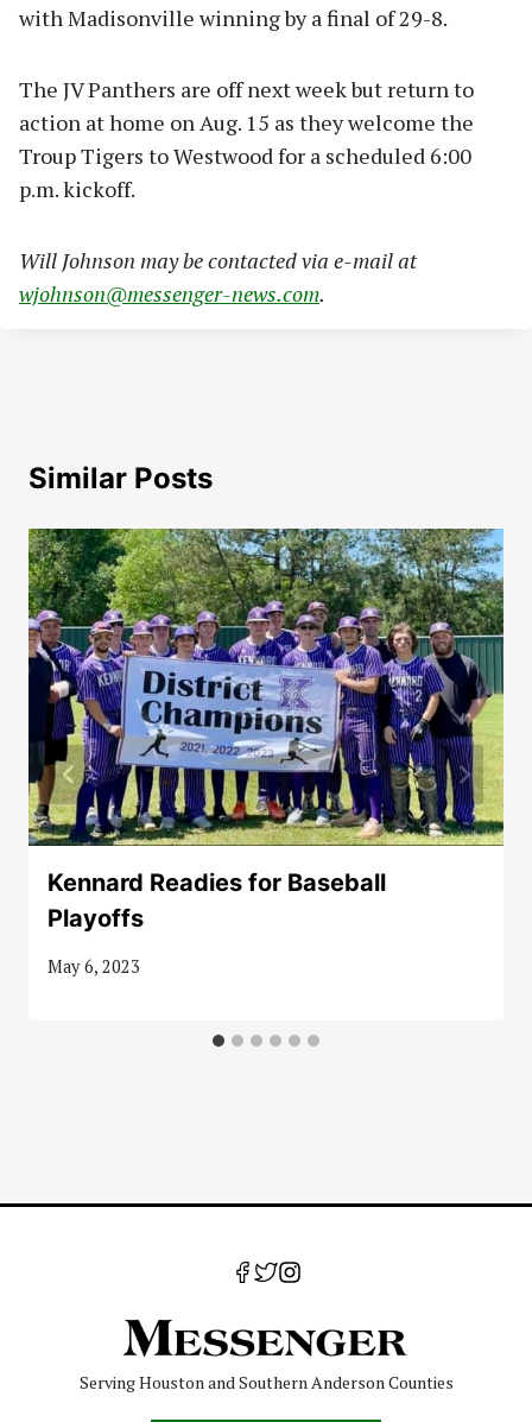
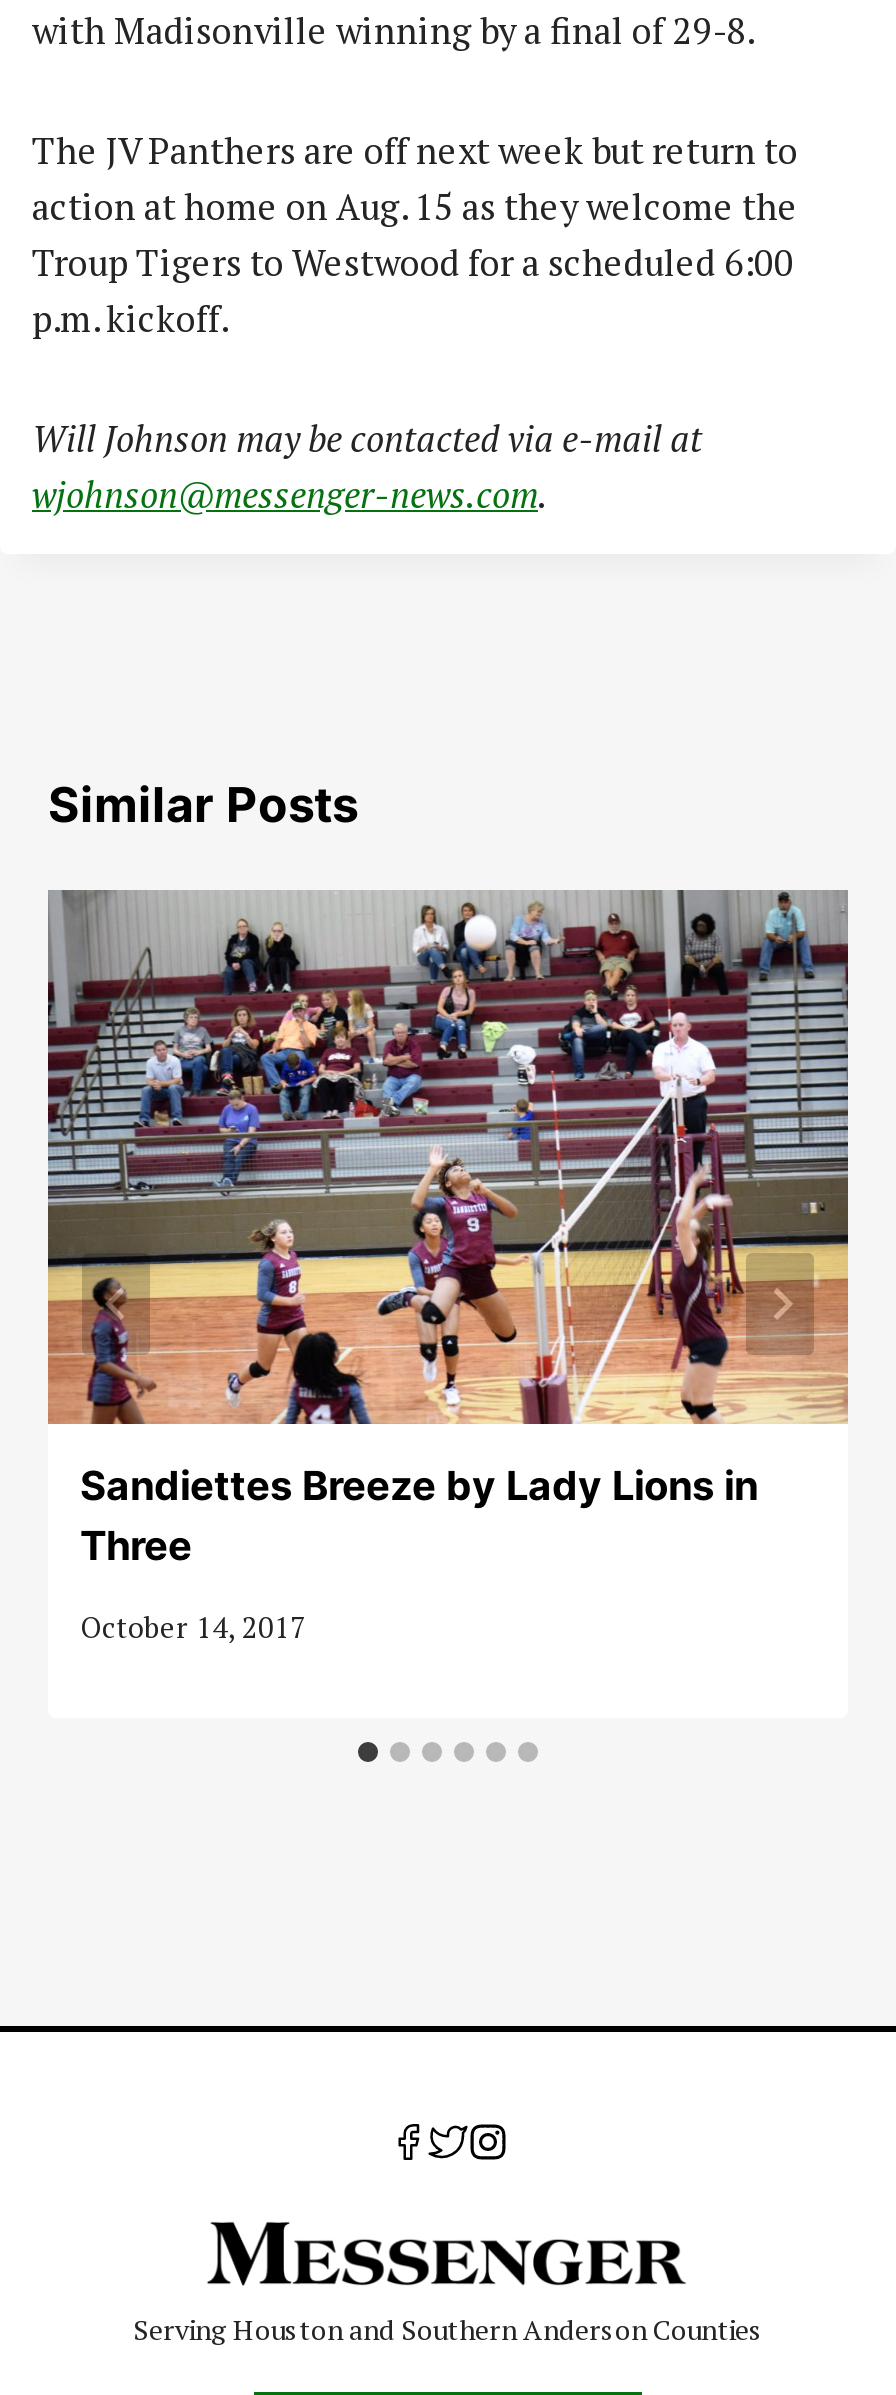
[27,529,505,932] [image] | Kennard Readies for Baseball | Playoffs -> [46,890,850,1570] [image] | Sandiettes Breeze by Lady Lions in | Three
[47,955,140,978] May 6, 2023 -> [80,1608,306,1646] October 14, 2017

